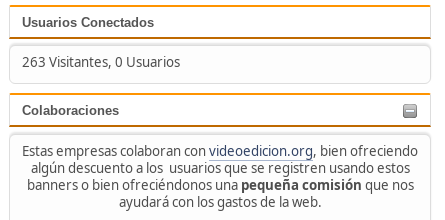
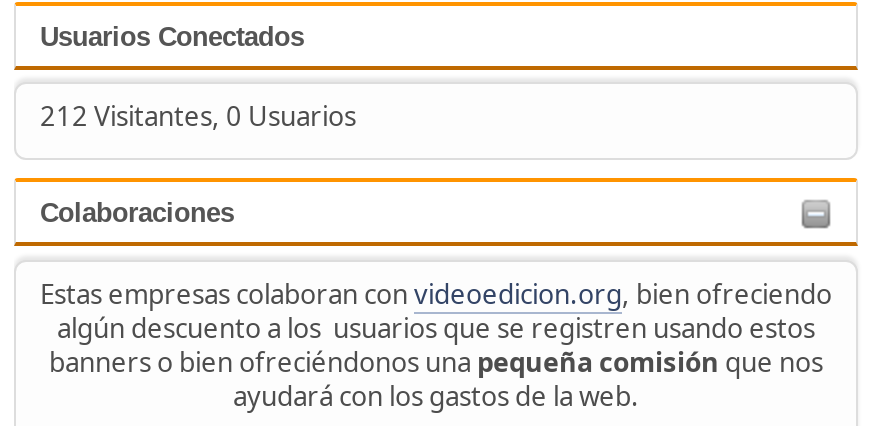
[22,53,180,71] 263 Visitantes, 0 Usuarios -> [40,99,356,135] 212 Visitantes, 0 Usuarios

